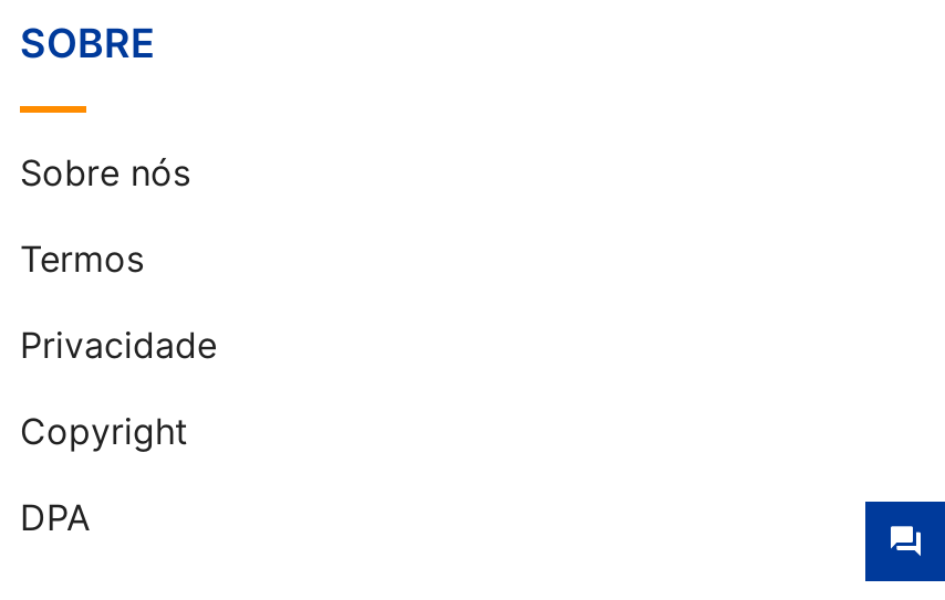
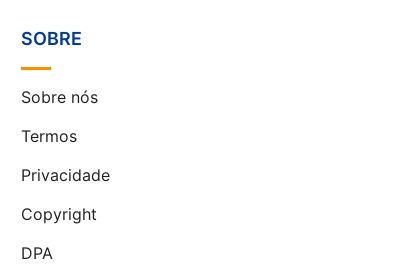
[863,499,938,583] [image] -> none

